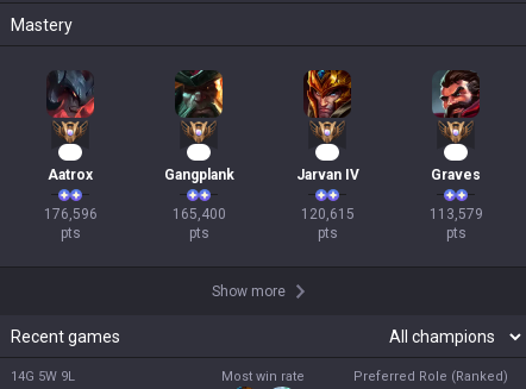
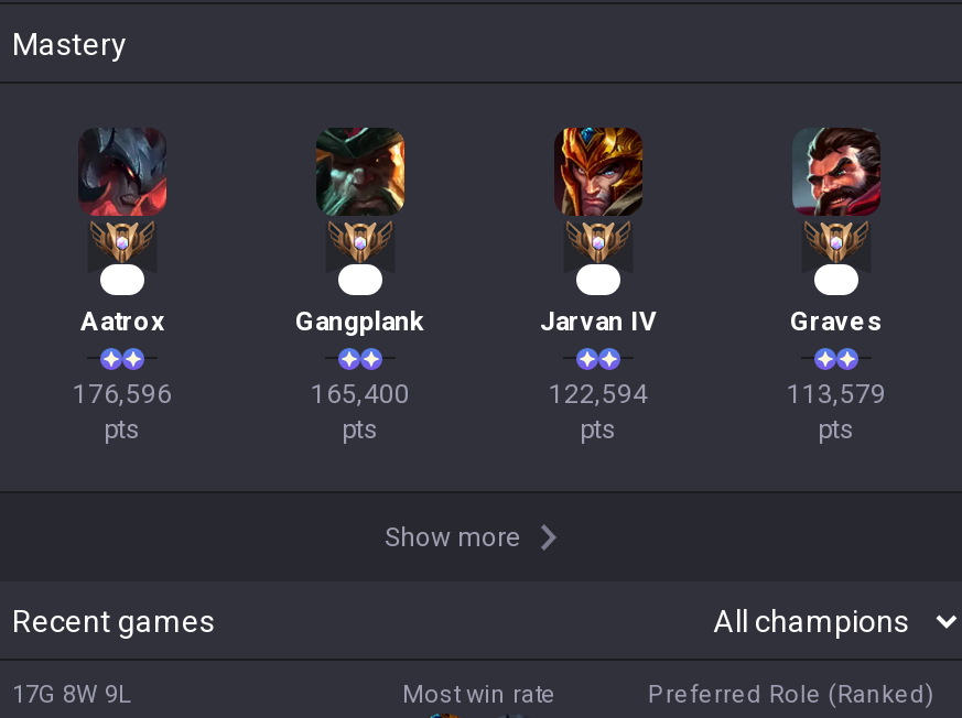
[300,206,354,222] 120,615 -> [549,379,648,410] 122,594
[11,369,75,384] 14G 5W 9L -> [12,681,131,709] 17G 8W 9L

